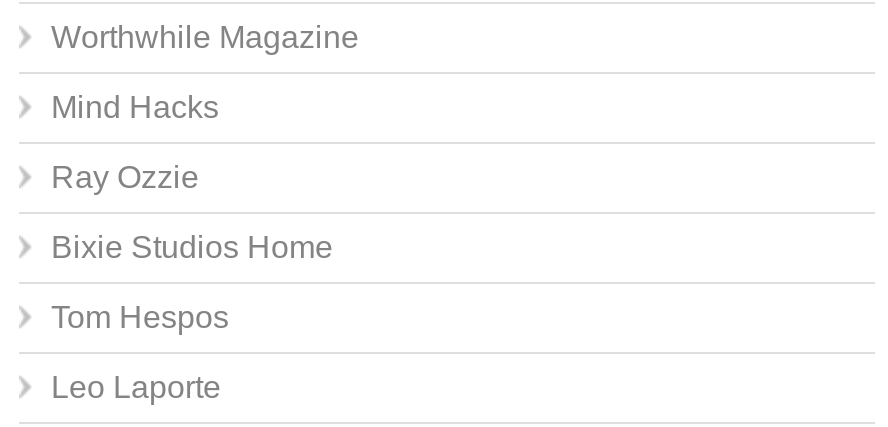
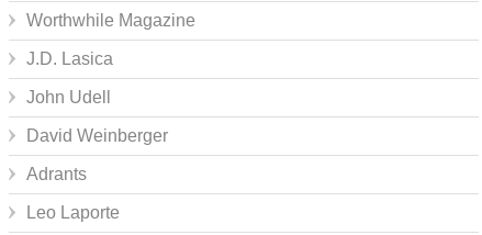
[51,89,219,123] Mind Hacks -> [26,49,113,68] J.D. Lasica
[51,159,199,193] Ray Ozzie -> [26,87,111,106] John Udell
[51,229,333,263] Bixie Studios Home -> [26,126,168,144] David Weinberger
[51,299,229,333] Tom Hespos -> [26,164,87,183] Adrants

